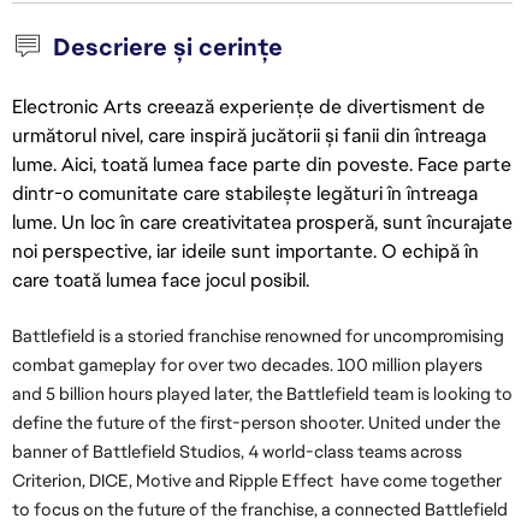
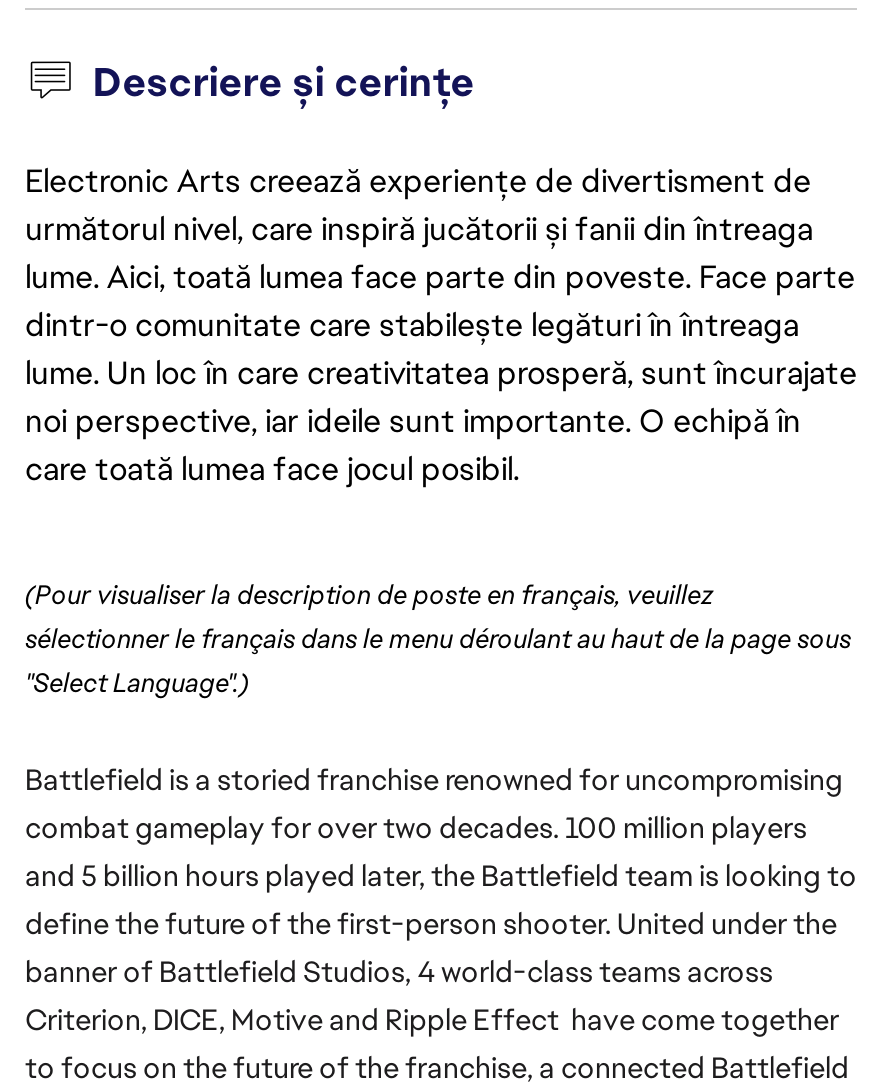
none -> [25,579,851,701] (Pour visualiser la description de poste en français, veuillez | sélectionner le français dans le menu déroulant au haut de la page sous | "Select Language".)

